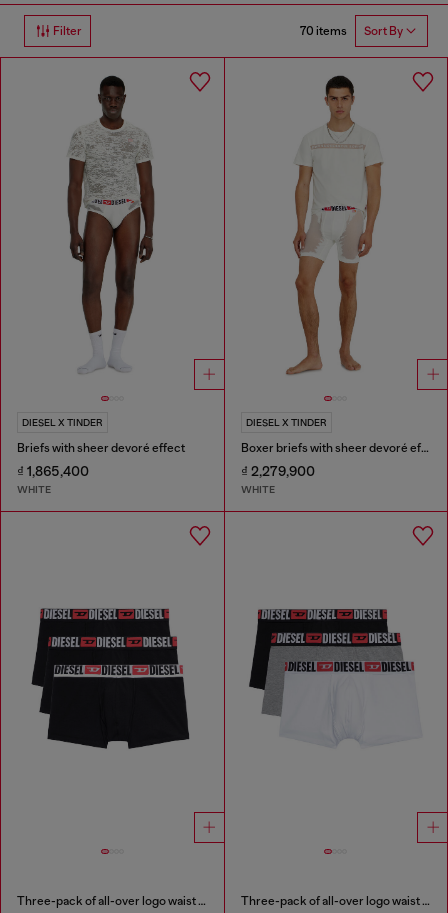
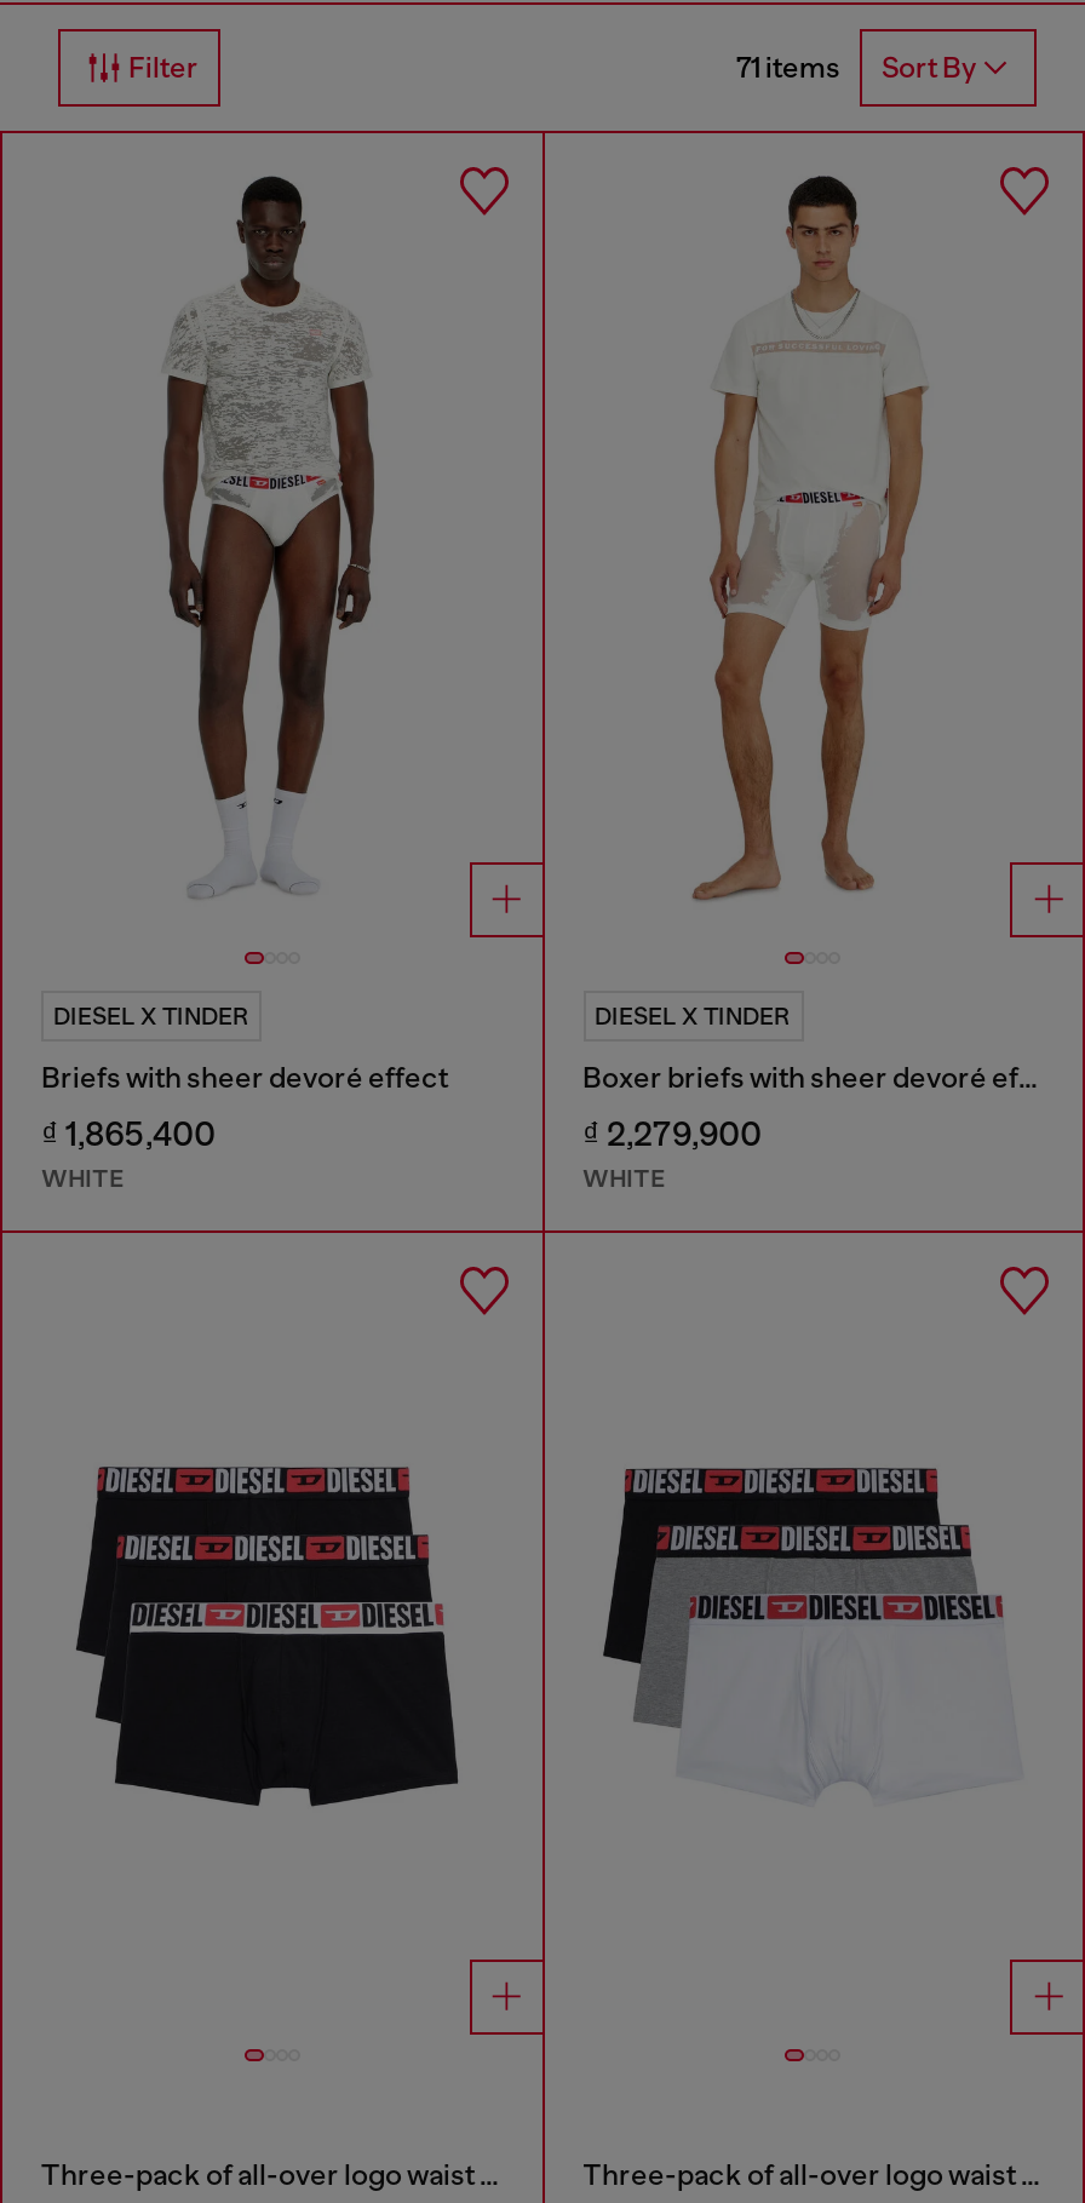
[300,24,403,38] 70 items Sort By -> [736,51,976,86] 71 items Sort By

